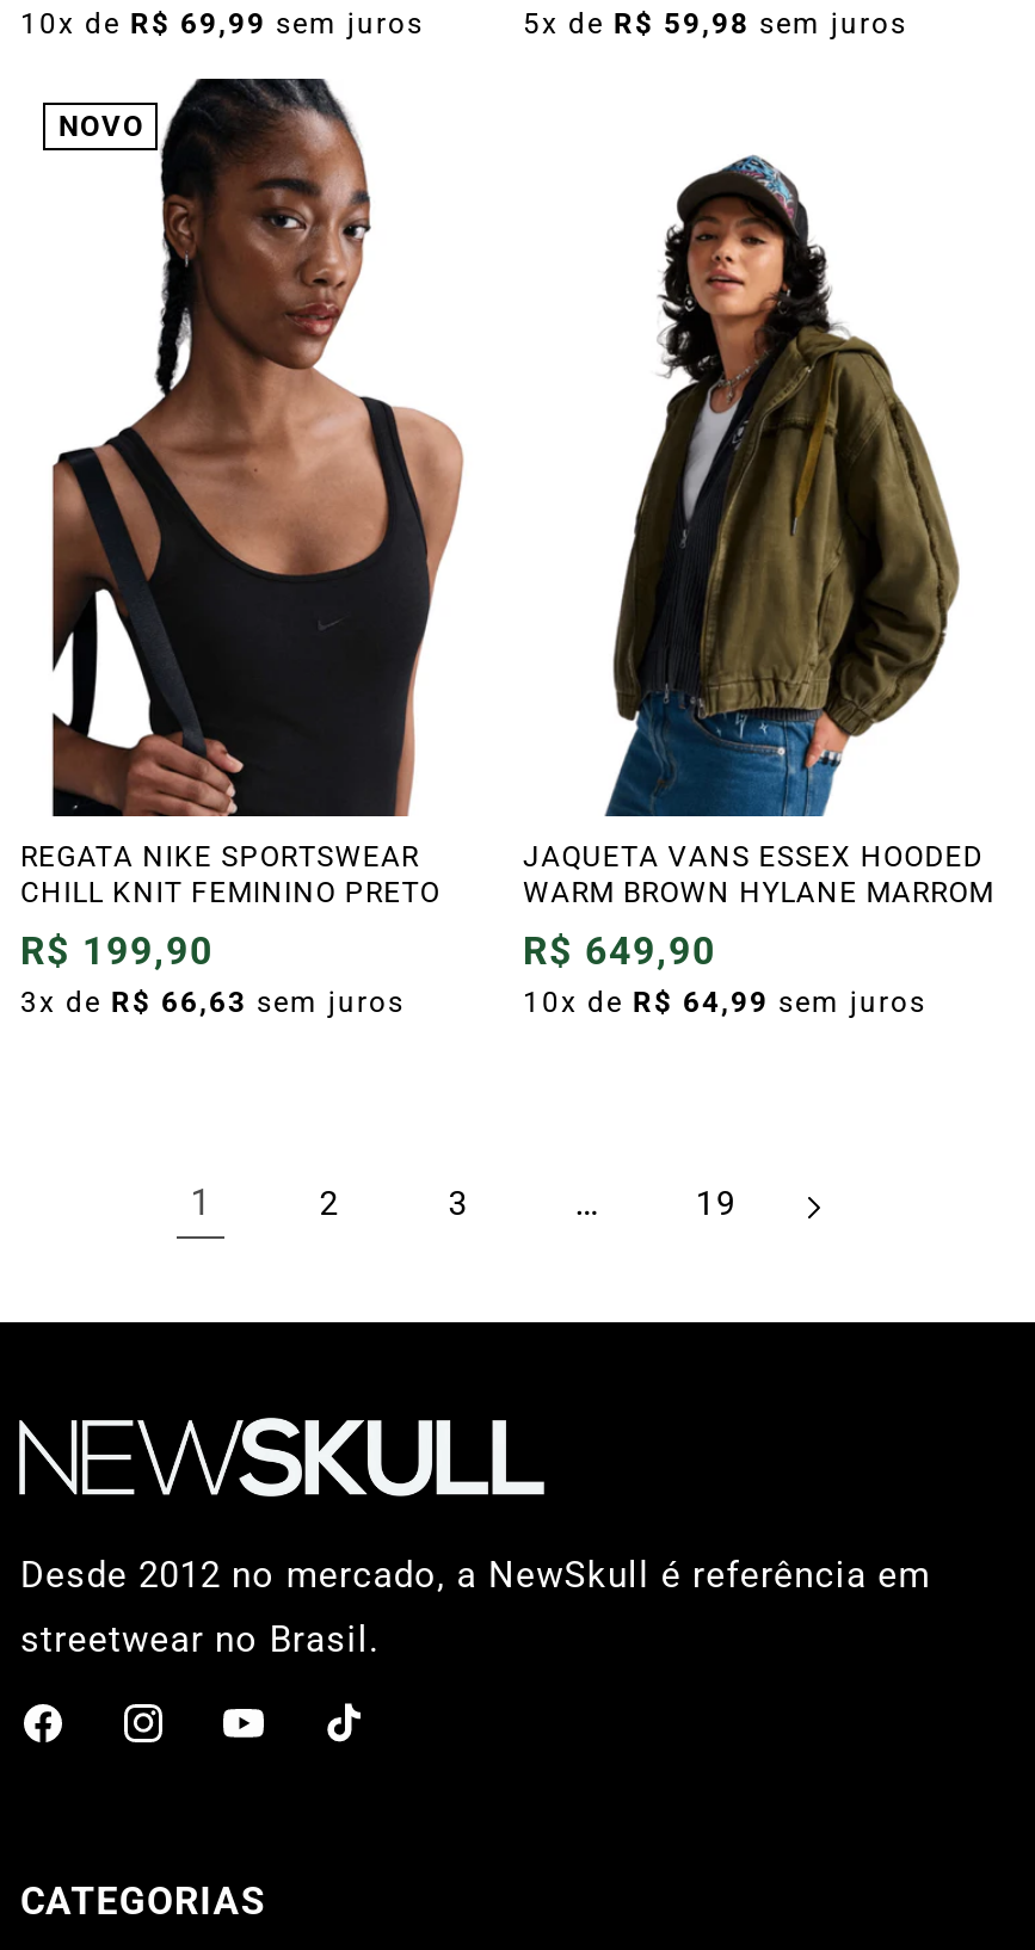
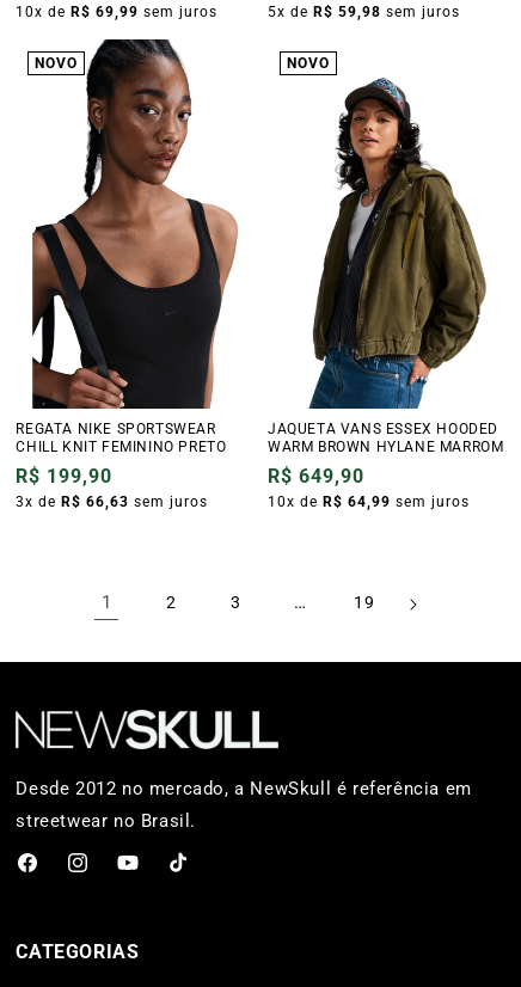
none -> [287,55,330,72] NOVO

